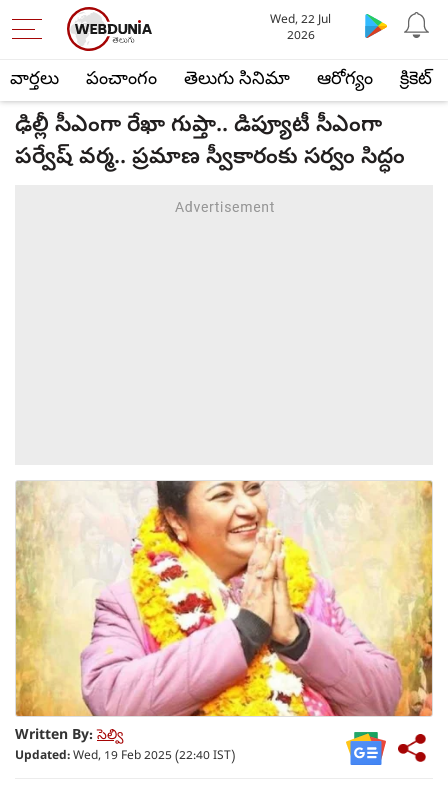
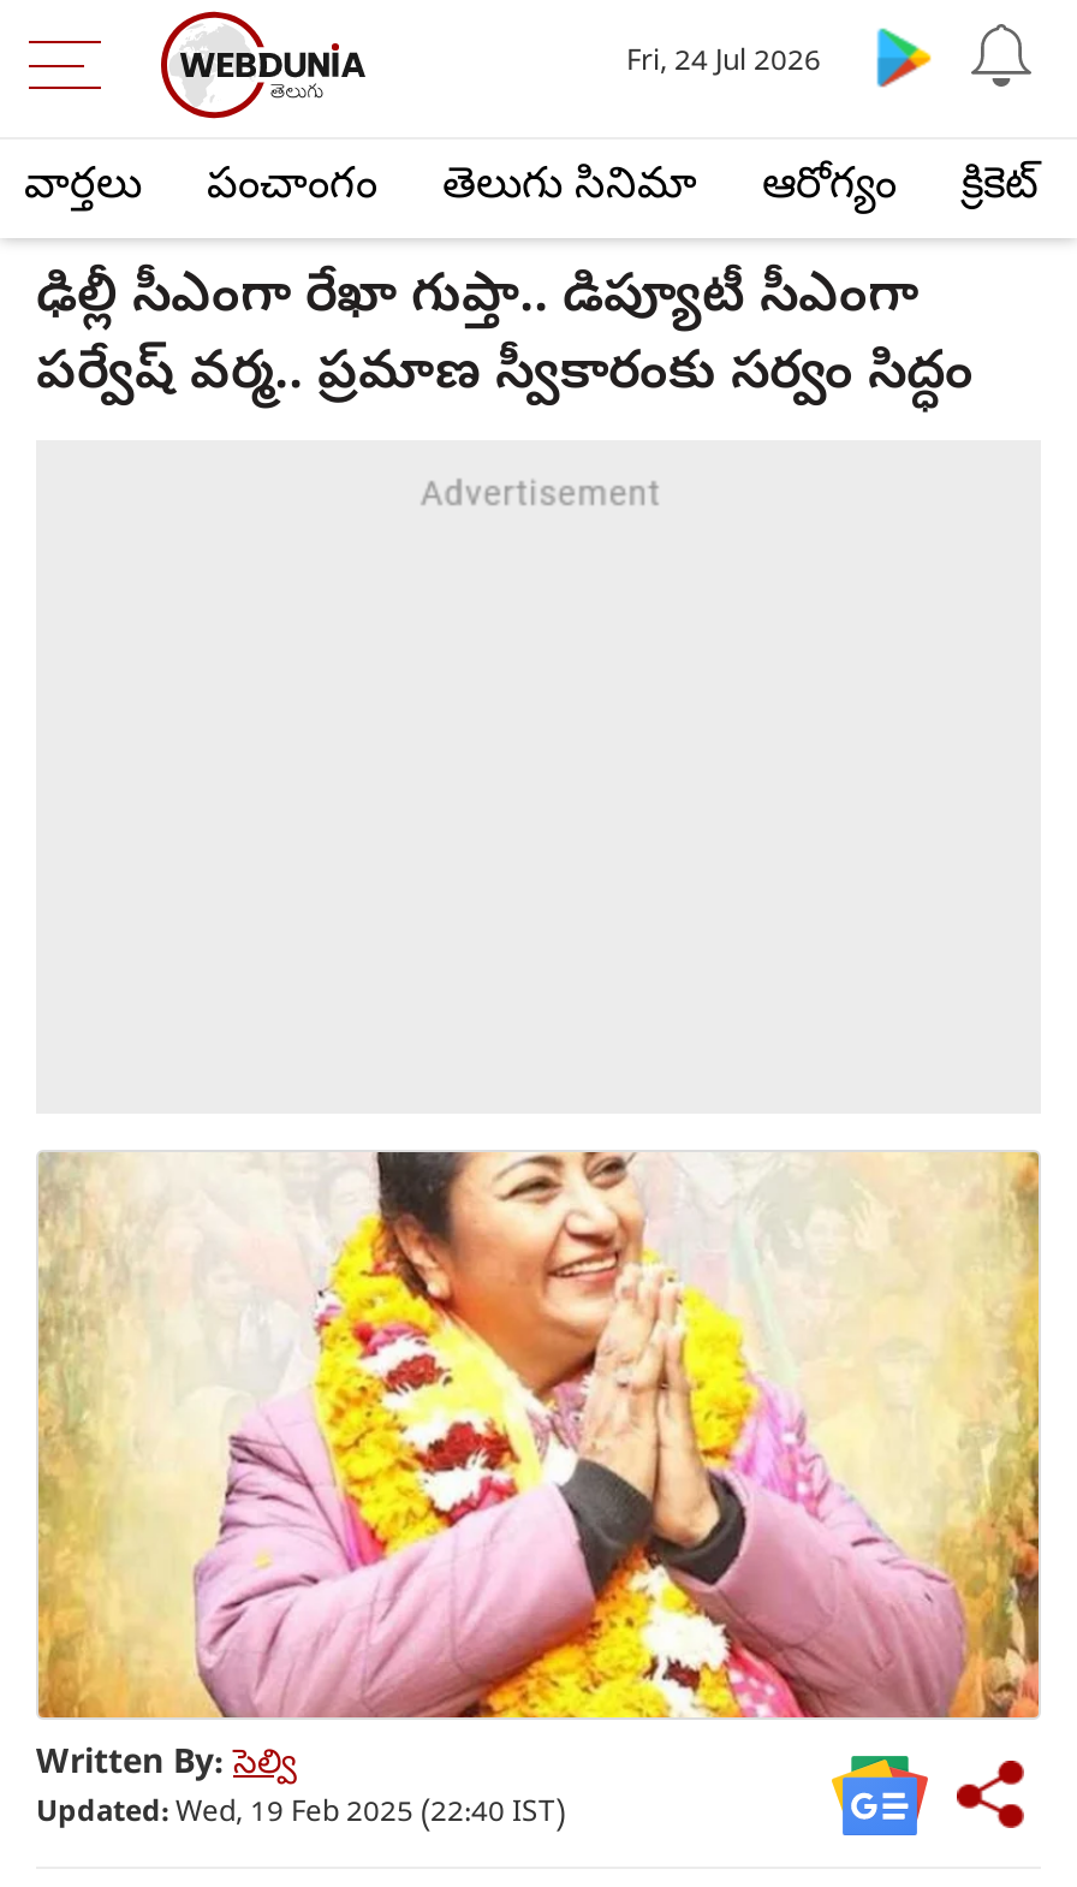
[270,13,331,45] Wed, 22 Jul | 2026 -> [626,46,821,84] Fri, 24 Jul 2026

